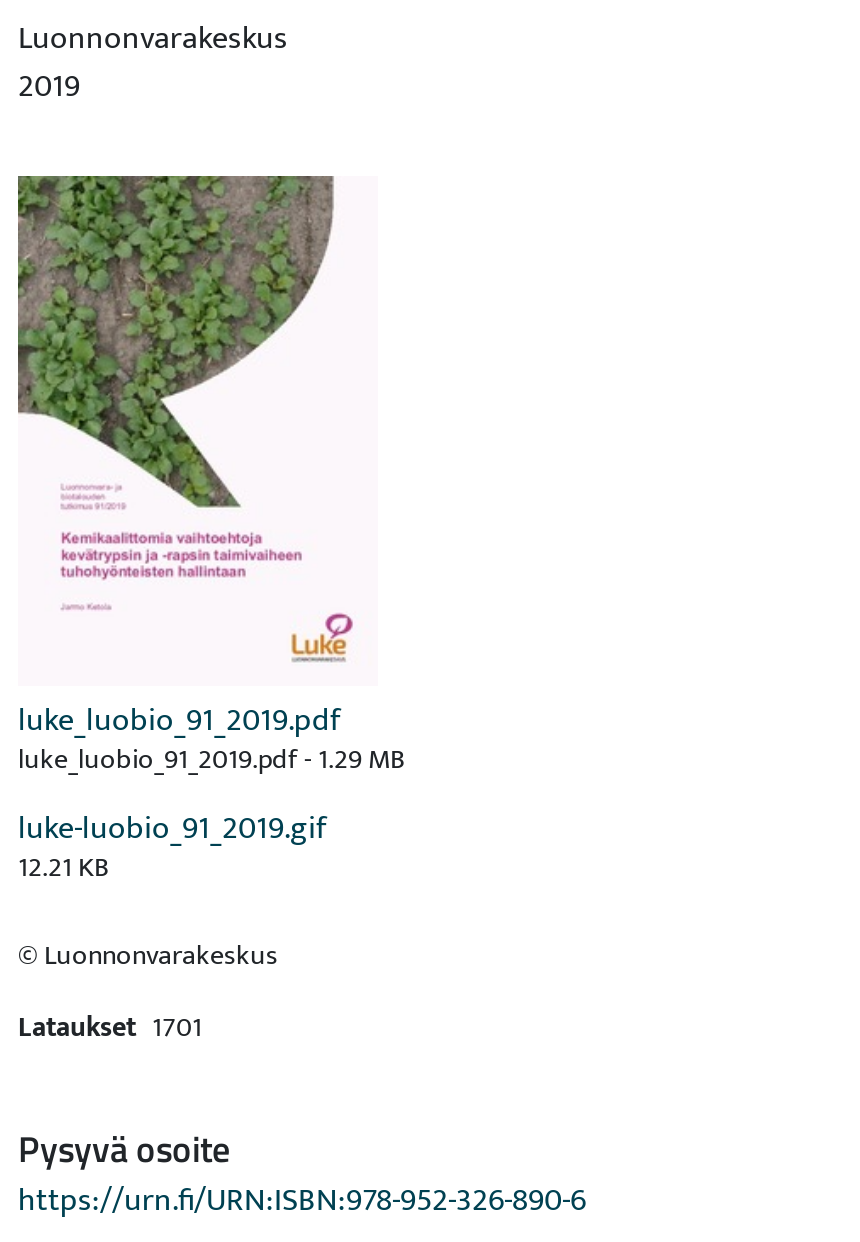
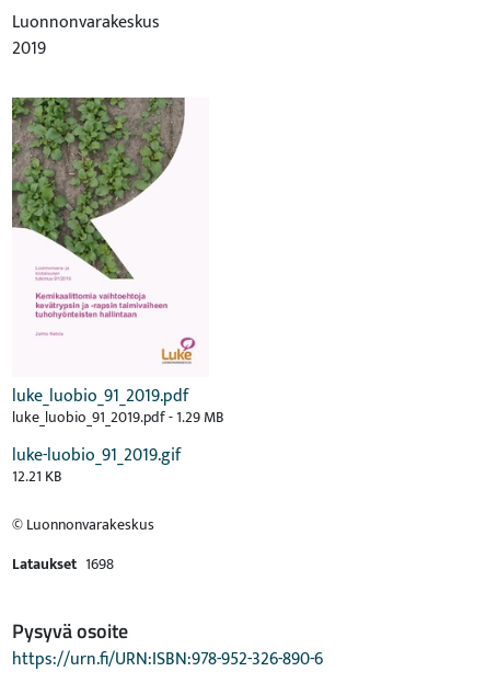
[18,1004,202,1050] Lataukset 1701 -> [12,551,114,577] Lataukset 1698

